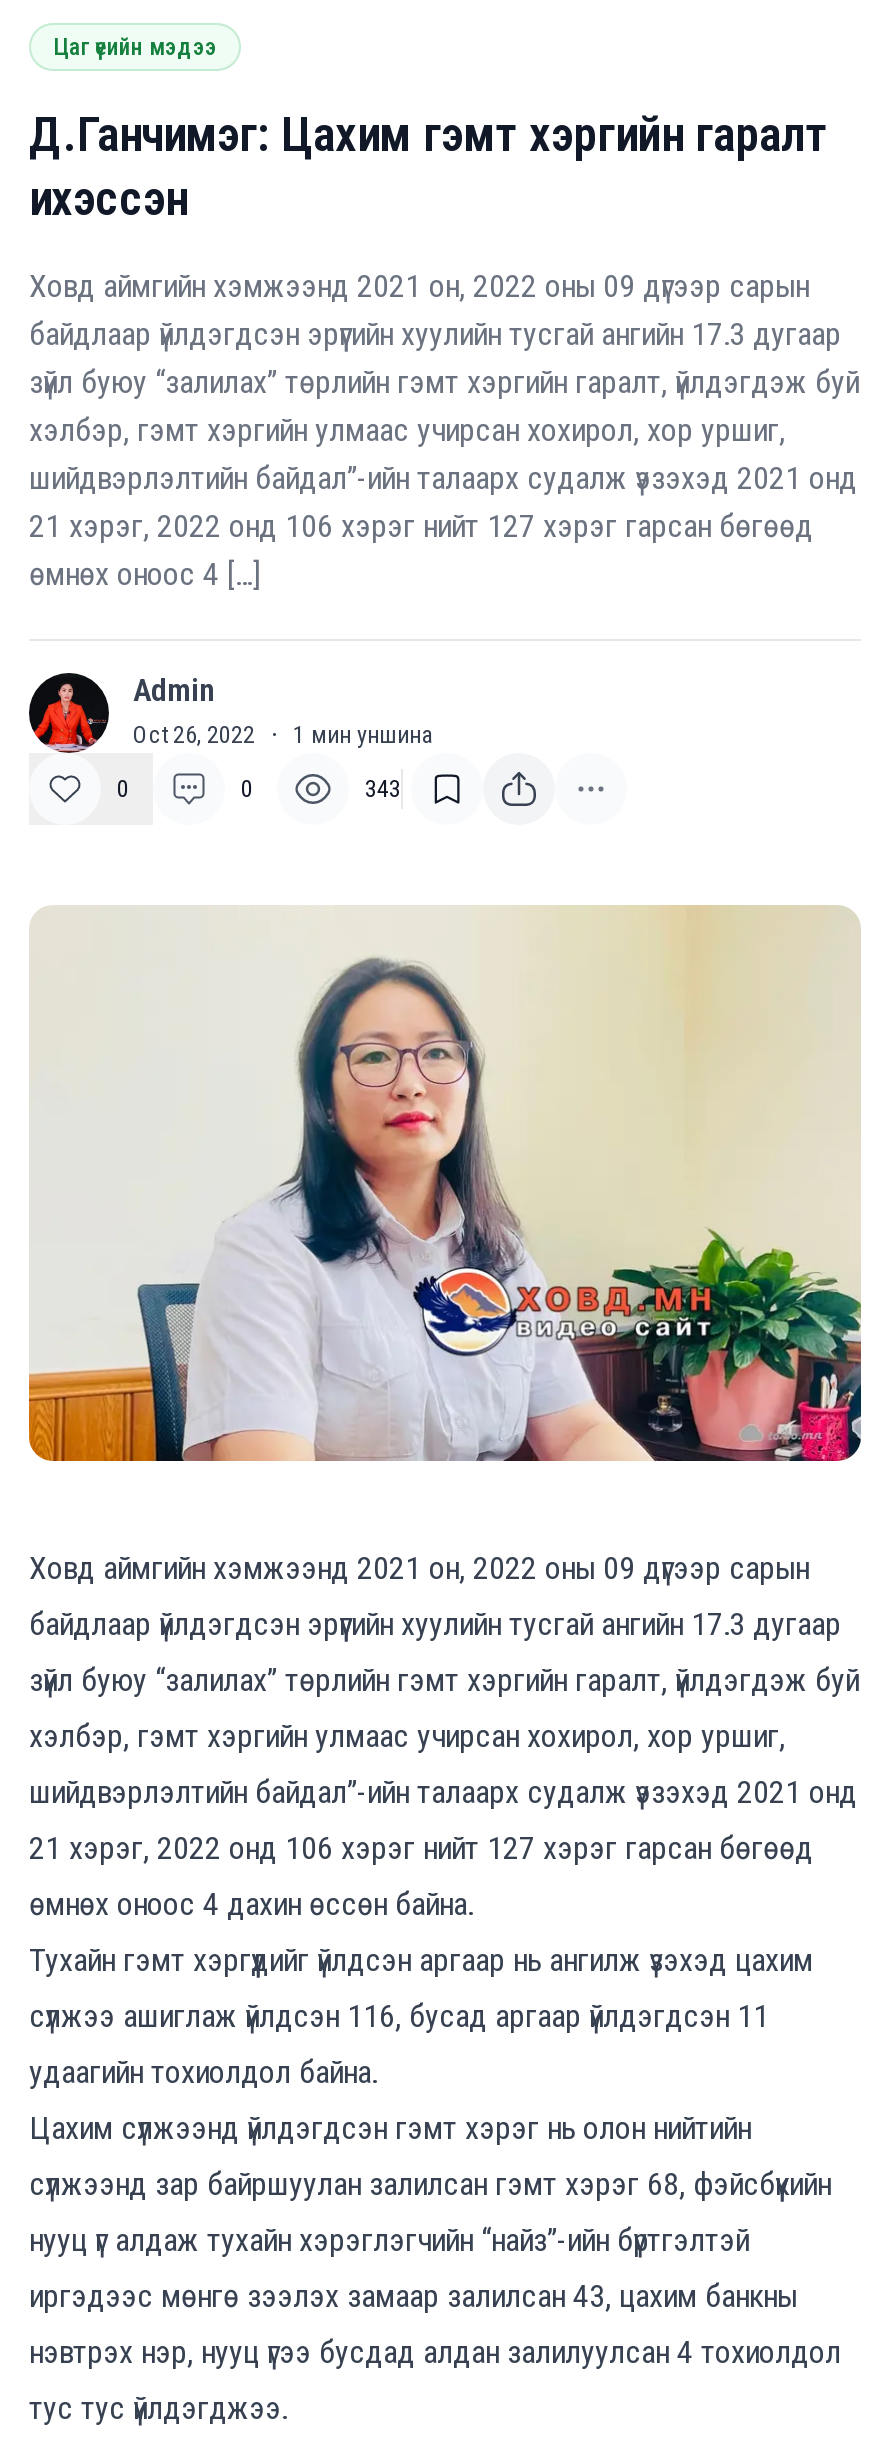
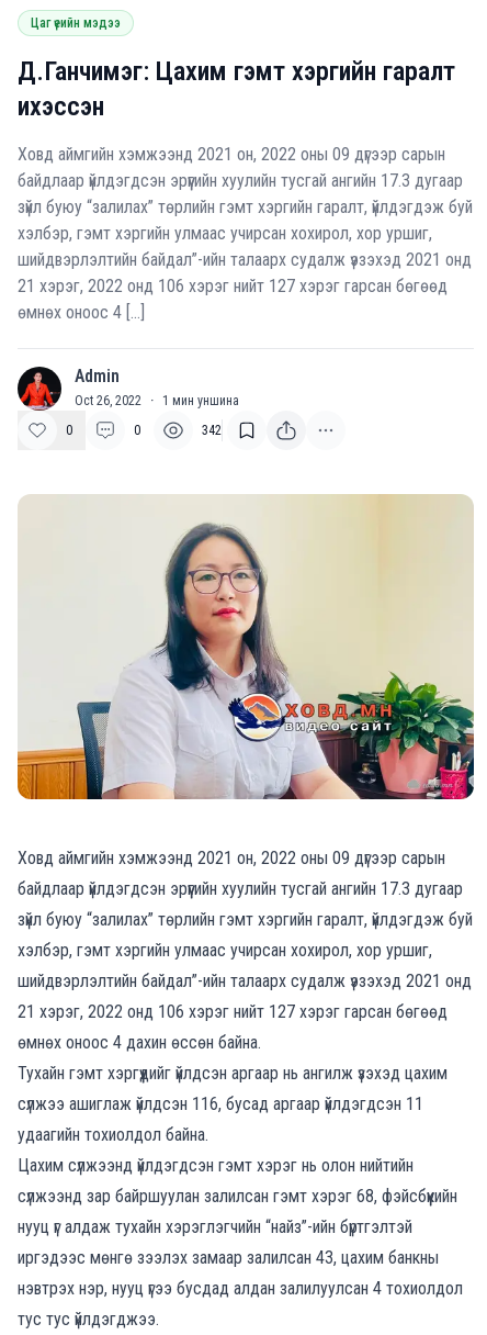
[365,775,401,803] 343 -> [202,423,222,438] 342

